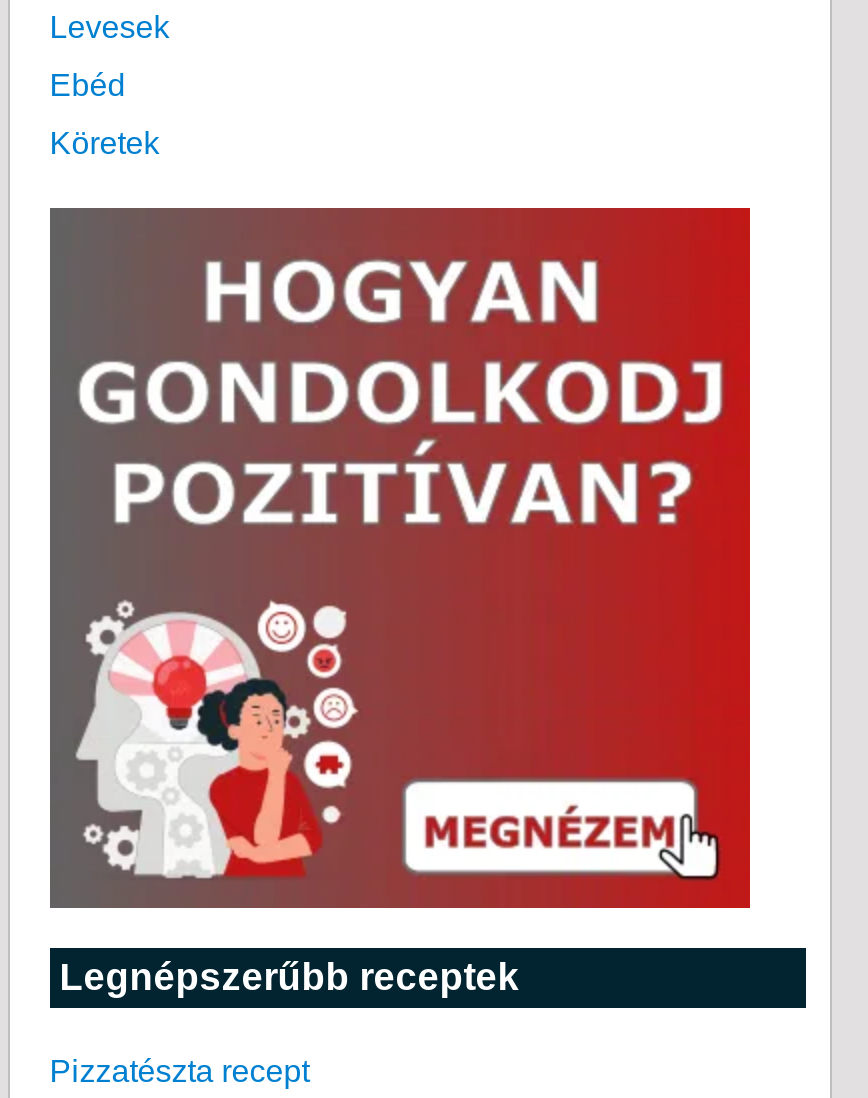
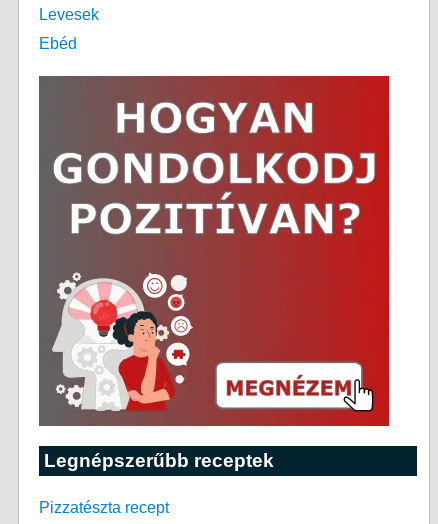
[49,126,159,160] Köretek -> none

